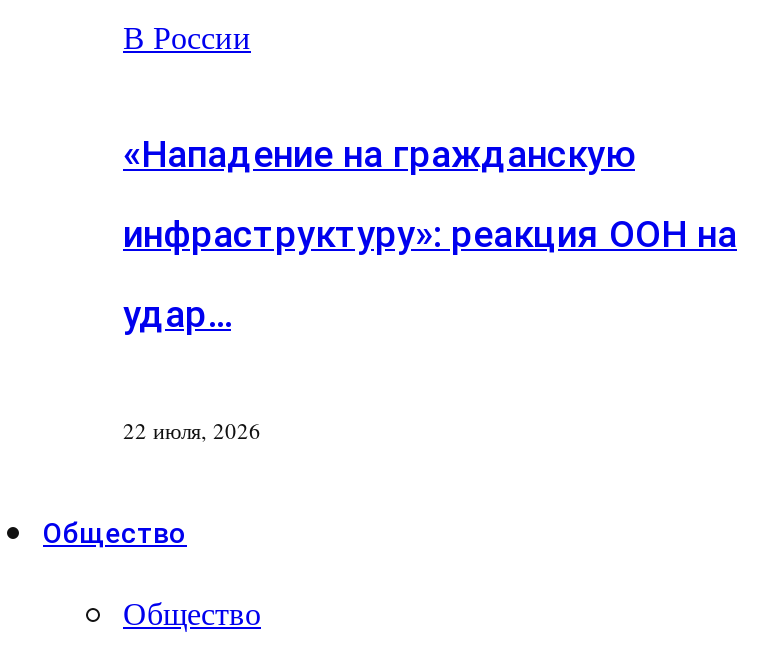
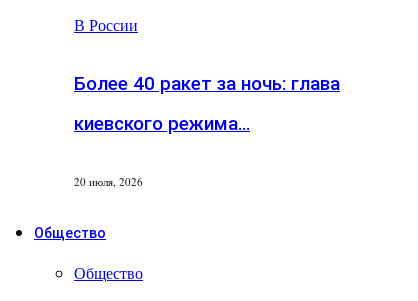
[123,132,737,446] «Нападение на гражданскую | инфраструктуру»: реакция ООН на | удар… | 22 июля, 2026 -> [74,73,340,189] Более 40 ракет за ночь: глава | киевского режима… | 20 июля, 2026

